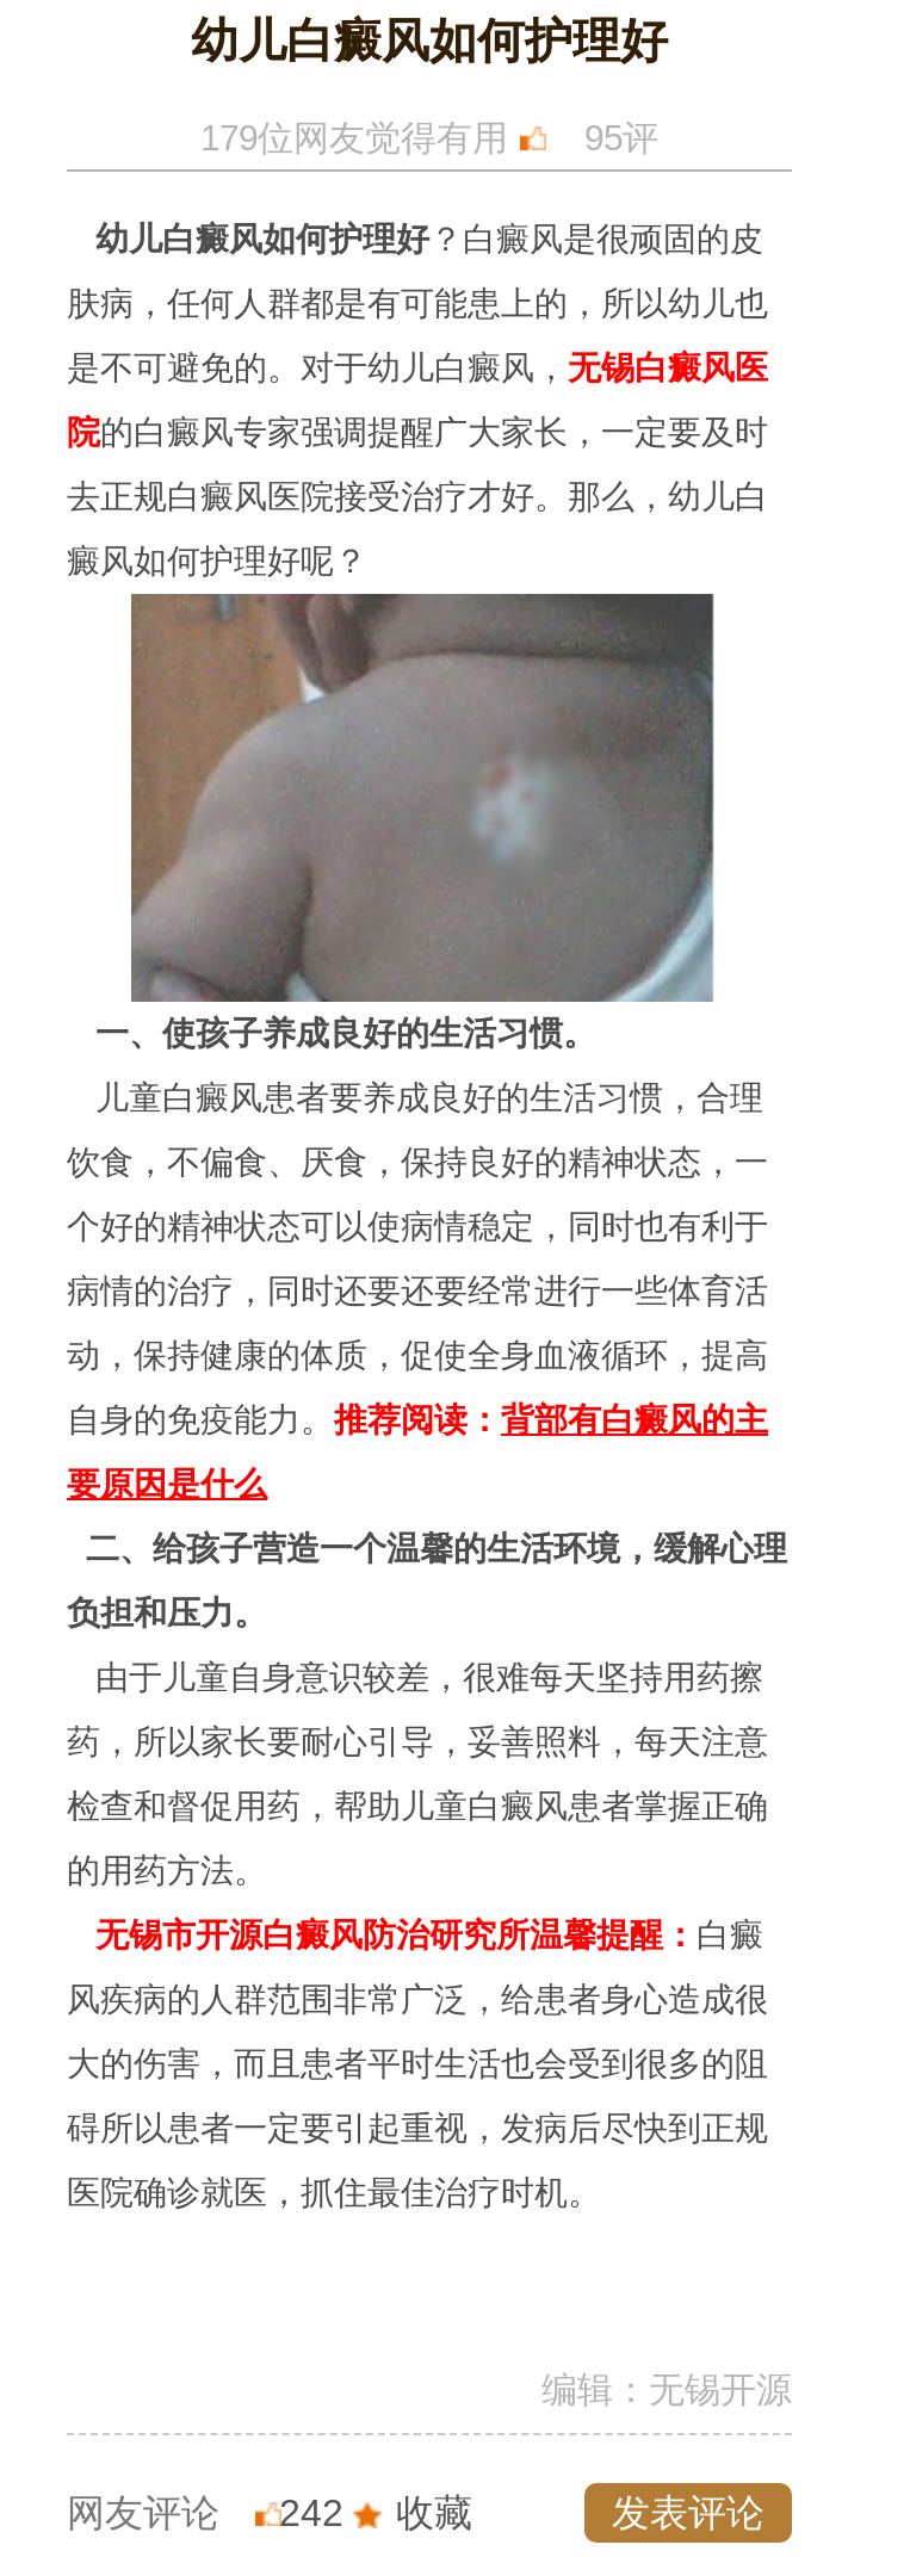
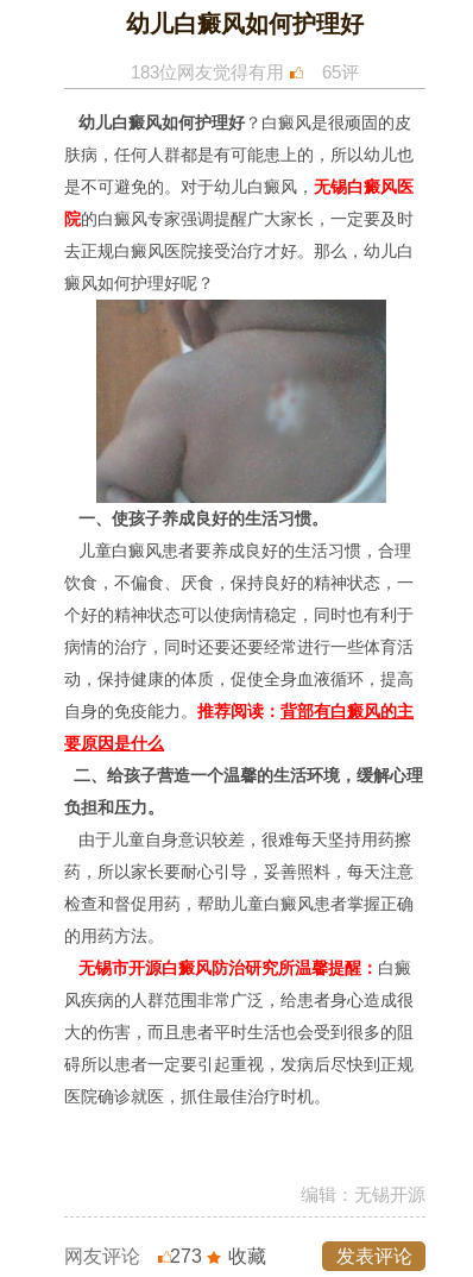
[200,117,508,157] 179位网友觉得有用 -> [131,62,284,82] 183位网友觉得有用
[584,117,658,157] 95评 -> [322,62,359,82] 65评
[67,2493,472,2533] 网友评论 242 收藏 -> [64,1246,266,1266] 网友评论 273 收藏

